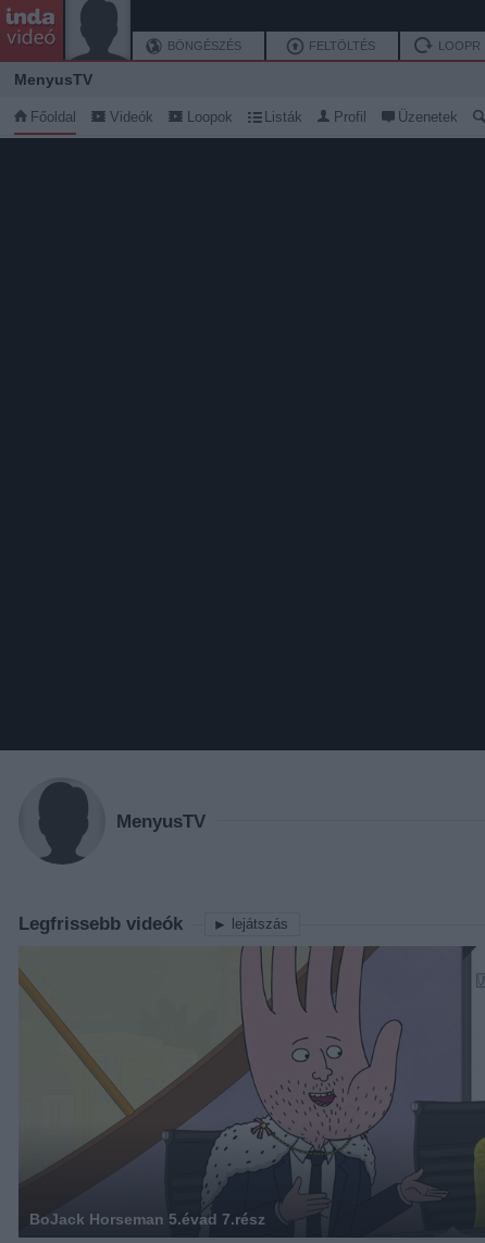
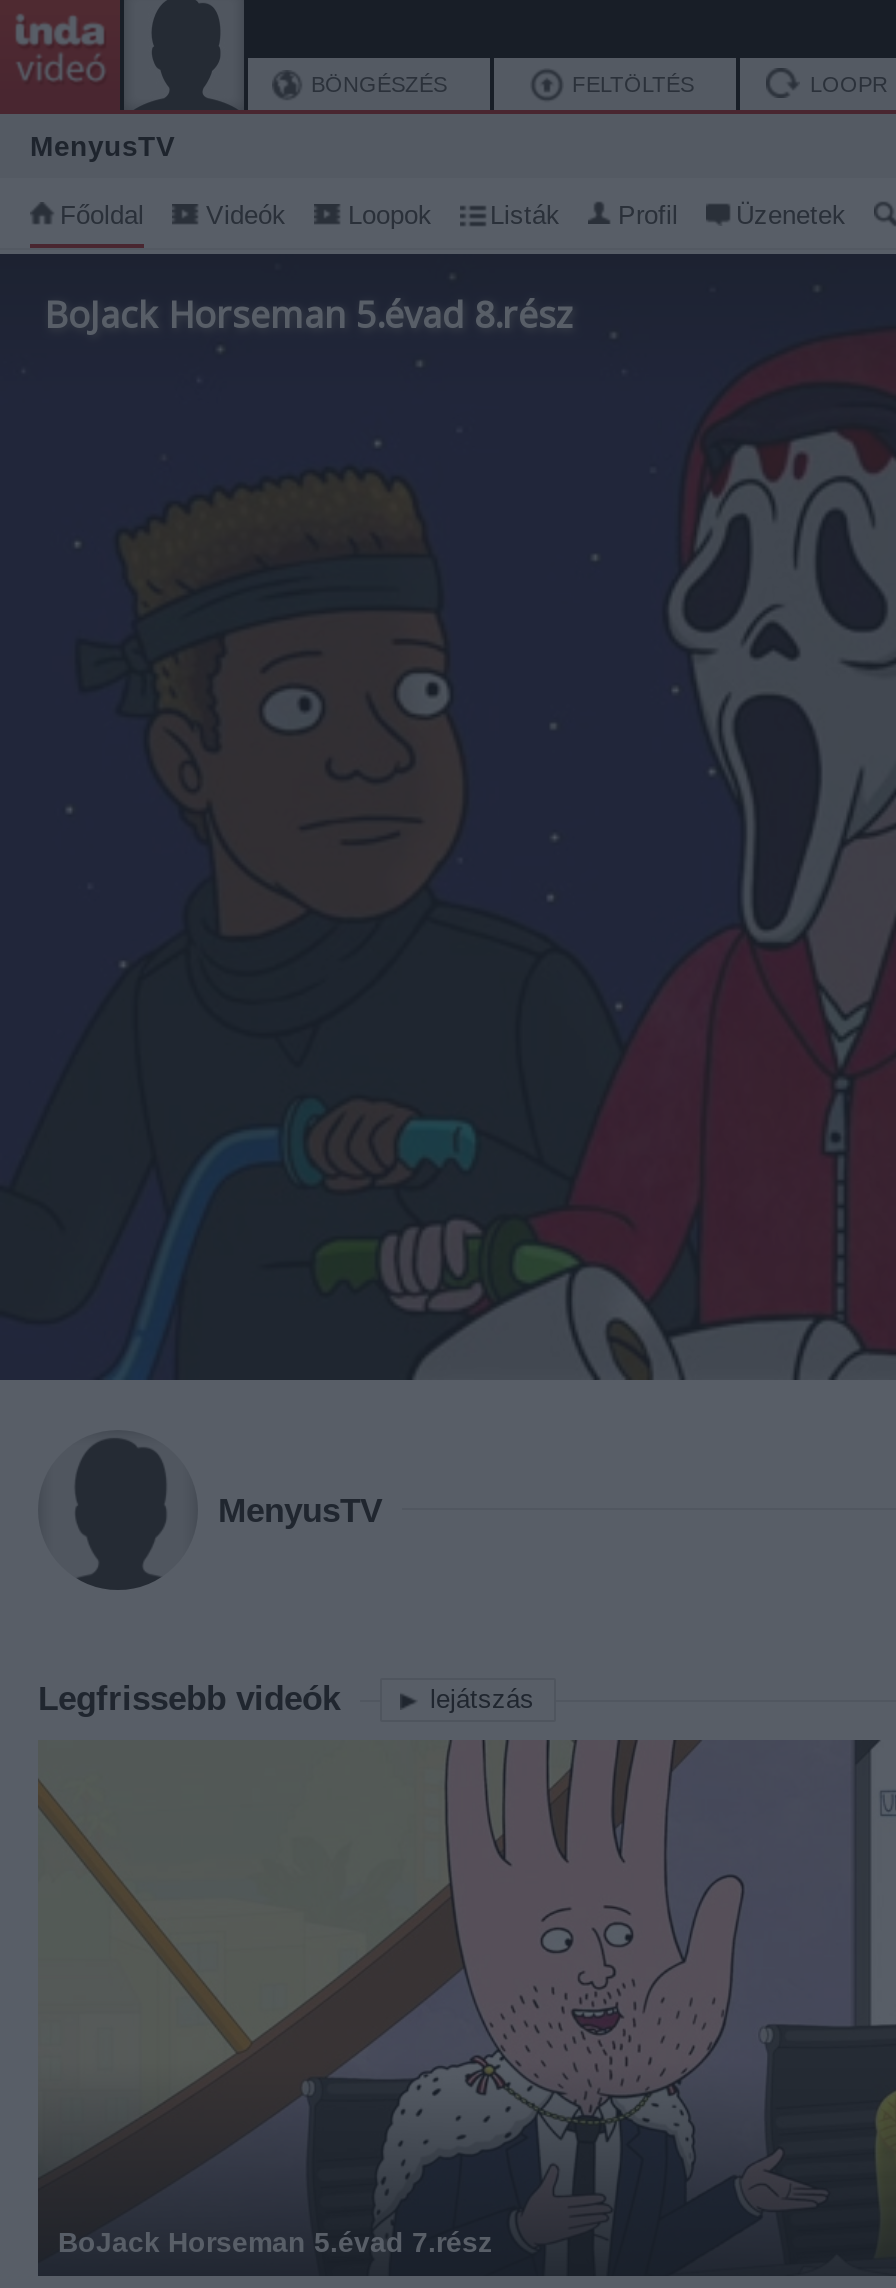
none -> [6,260,890,1382] [image]

